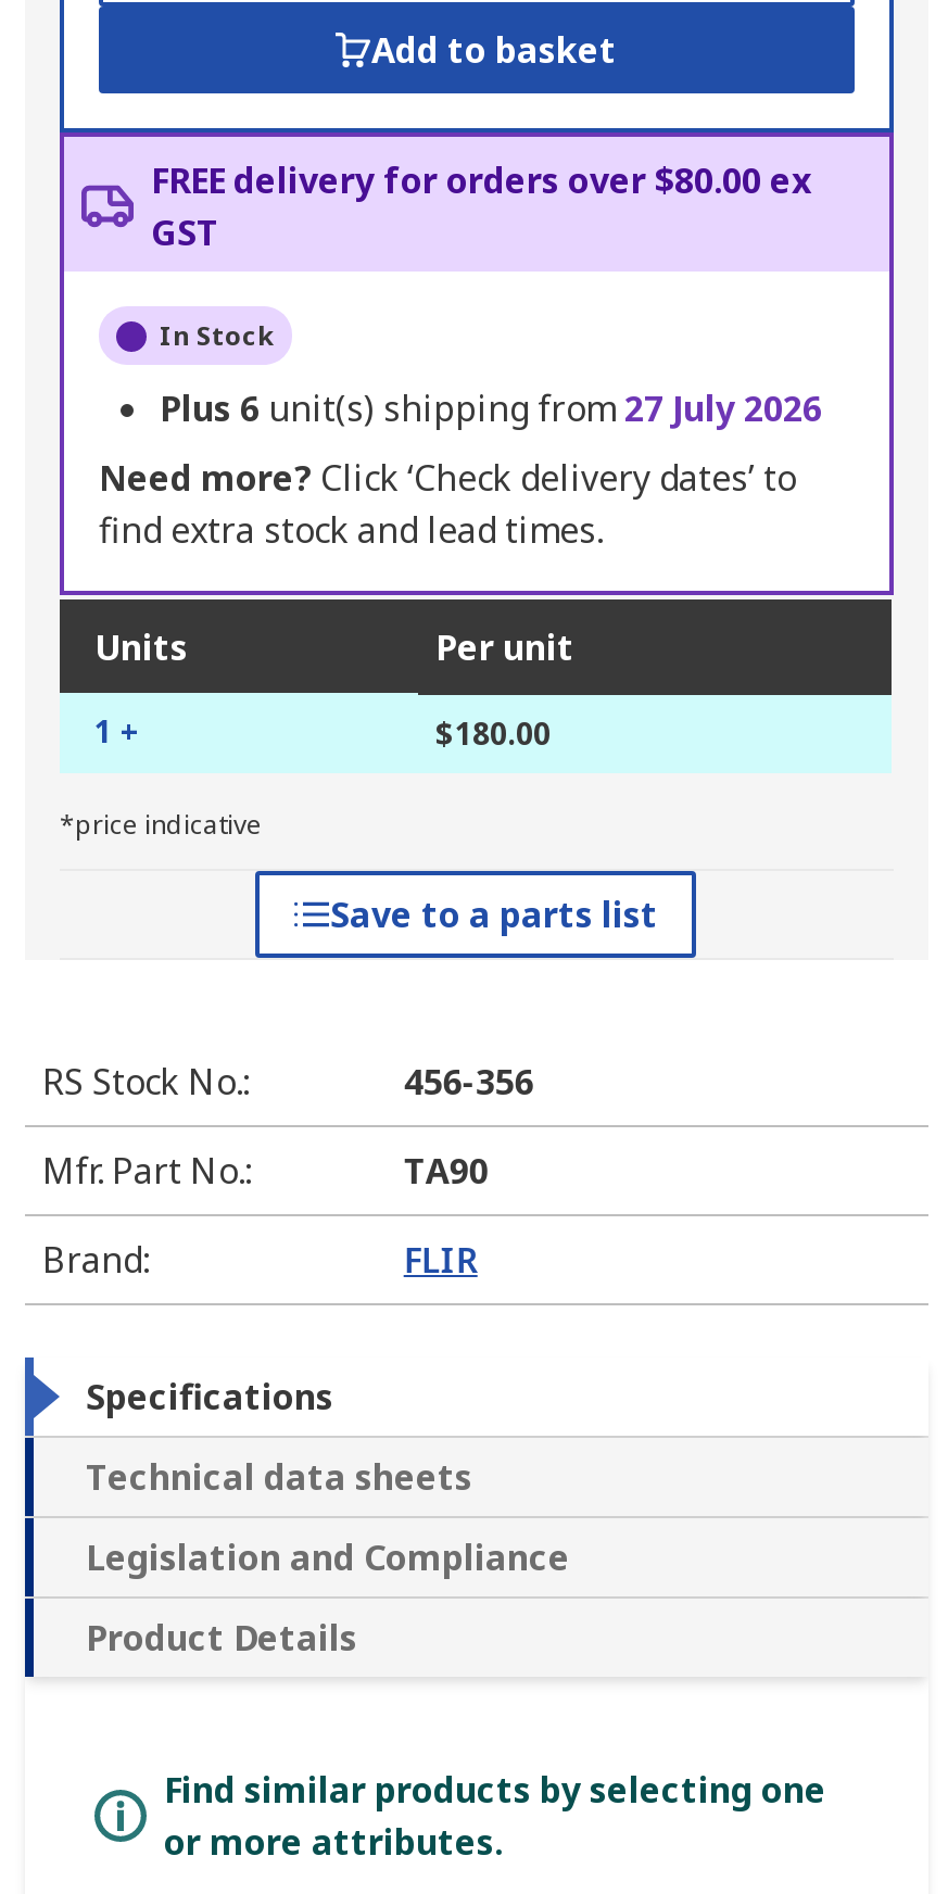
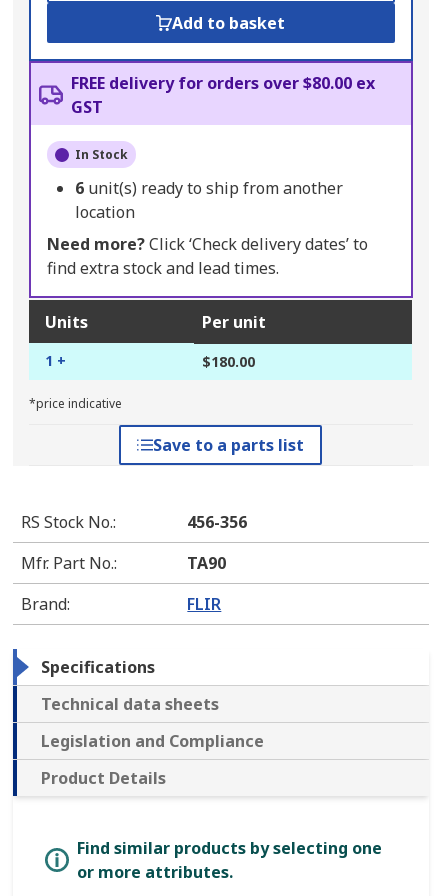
[160,386,822,433] Plus 6 unit(s) shipping from 27 July 2026 -> [75,177,343,223] 6 unit(s) ready to ship from another | location

